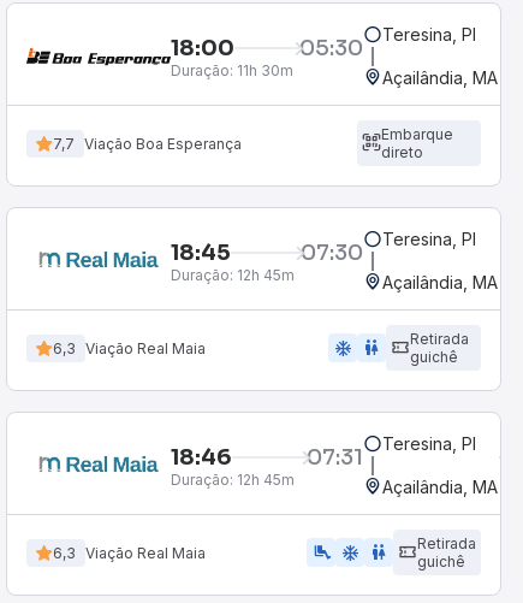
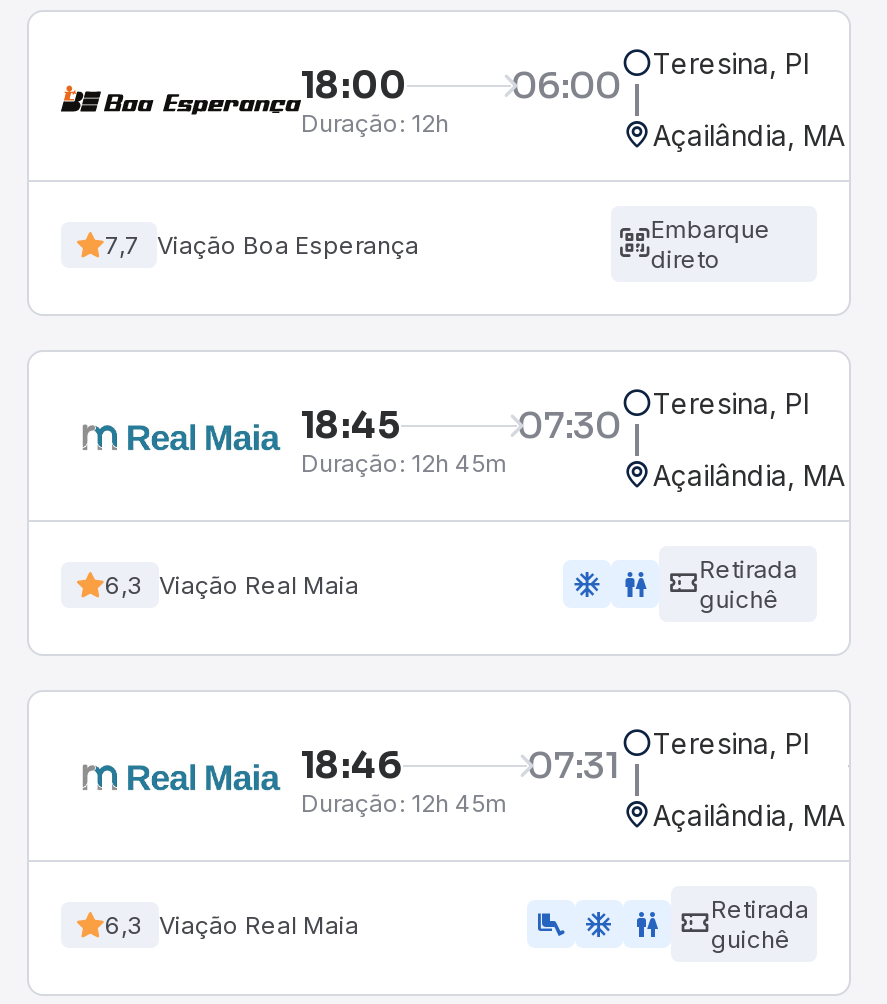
[171,34,363,79] 05:30 | Duração: 11h 30m -> [301,63,621,137] 06:00 | Duração: 12h

